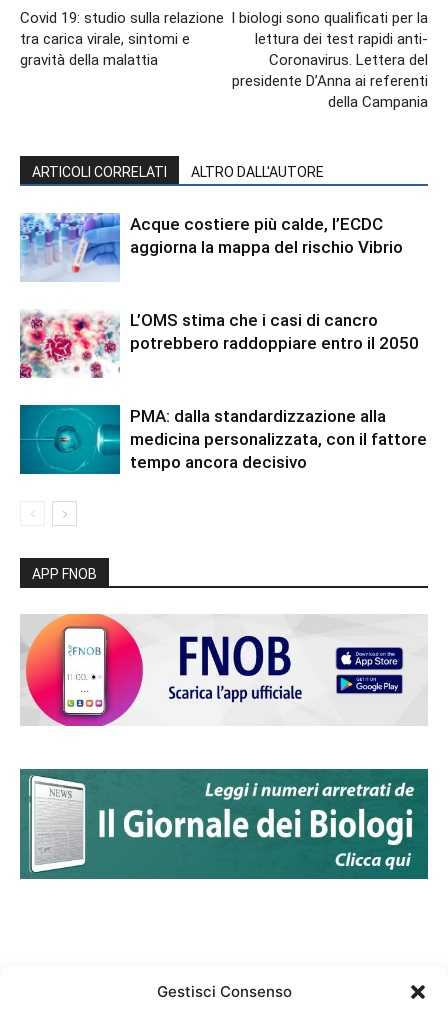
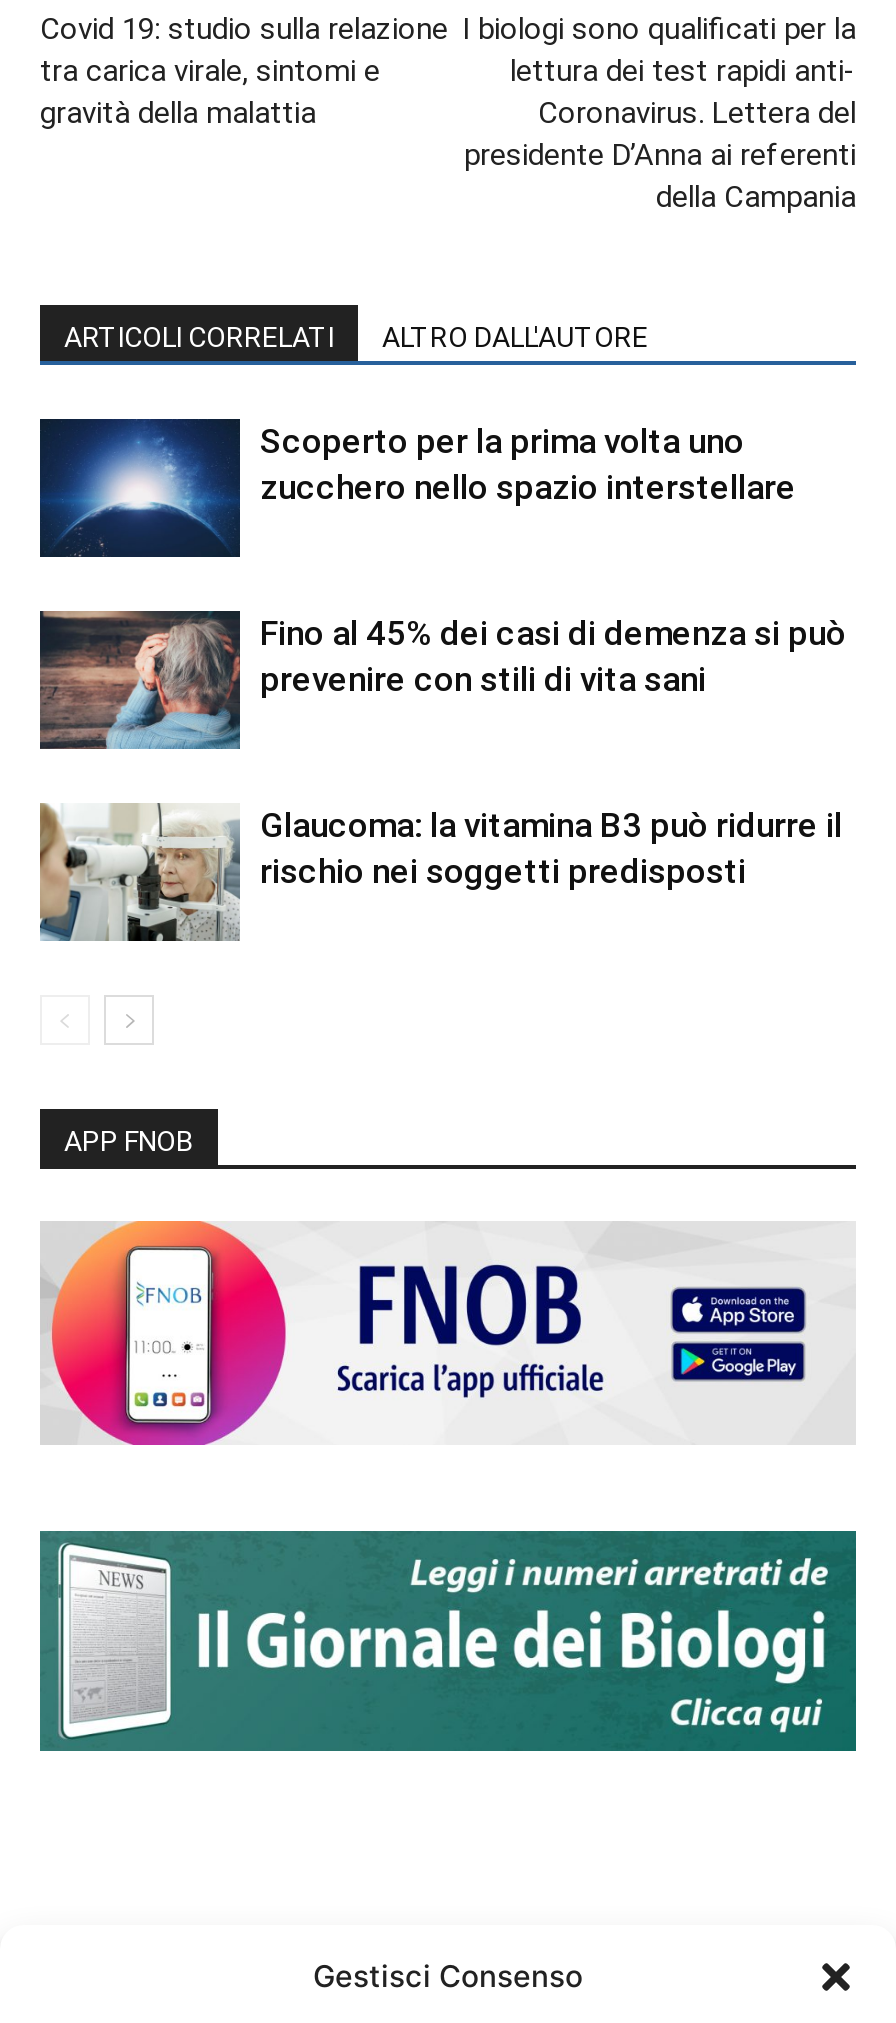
[19,212,403,282] [image] | Acque costiere più calde, l’ECDC | aggiorna la mappa del rischio Vibrio -> [38,417,796,559] [image] | Scoperto per la prima volta uno | zucchero nello spazio interstellare
[19,309,419,379] [image] | L’OMS stima che i casi di cancro | potrebbero raddoppiare entro il 2050 -> [38,609,846,751] [image] | Fino al 45% dei casi di demenza si può | prevenire con stili di vita sani
[19,404,427,475] [image] | PMA: dalla standardizzazione alla | medicina personalizzata, con il fattore | tempo ancora decisivo -> [38,803,842,943] [image] | Glaucoma: la vitamina B3 può ridurre il | rischio nei soggetti predisposti

